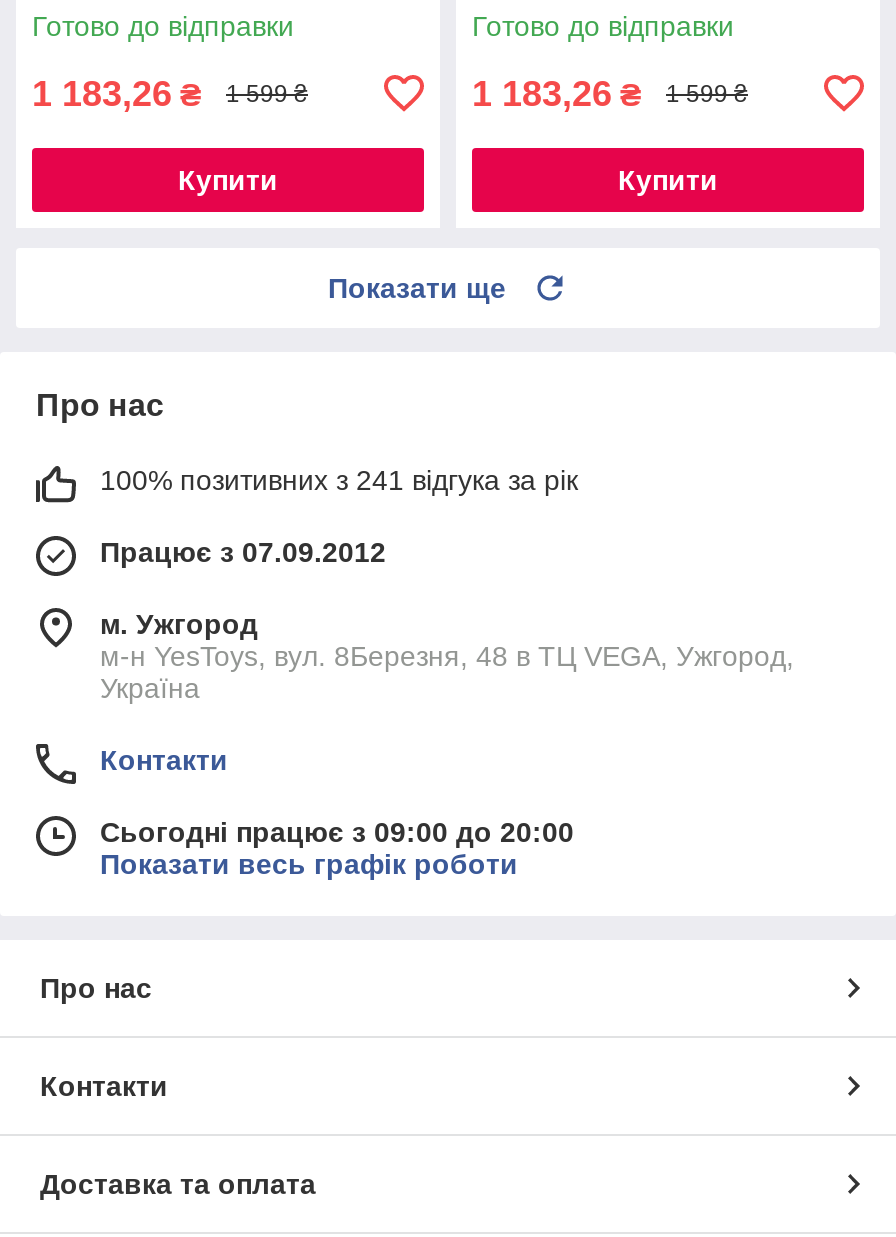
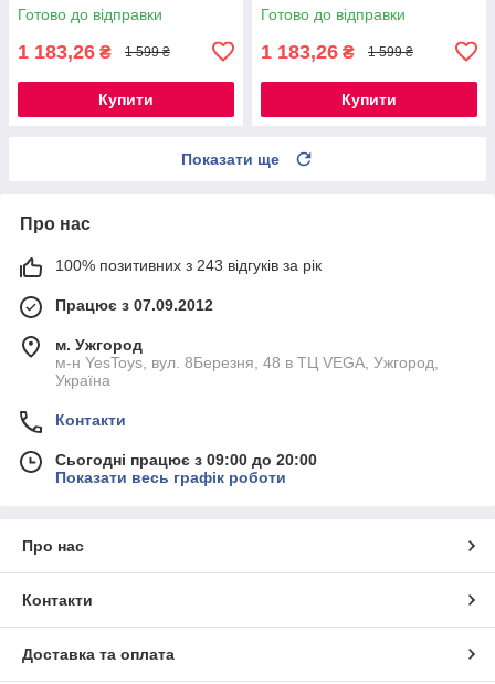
[100,463,578,495] 100% позитивних з 241 відгука за рік -> [55,256,322,274] 100% позитивних з 243 відгуків за рік

